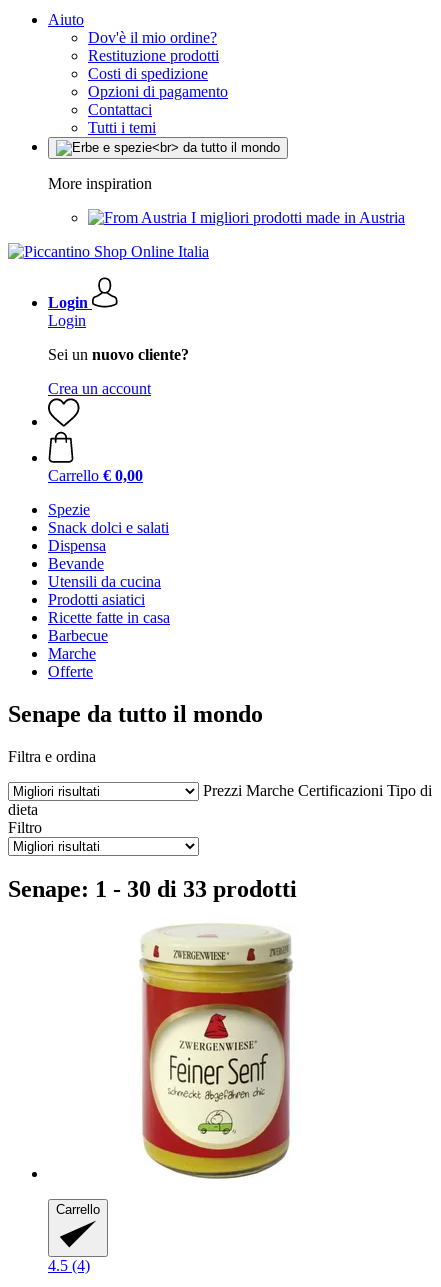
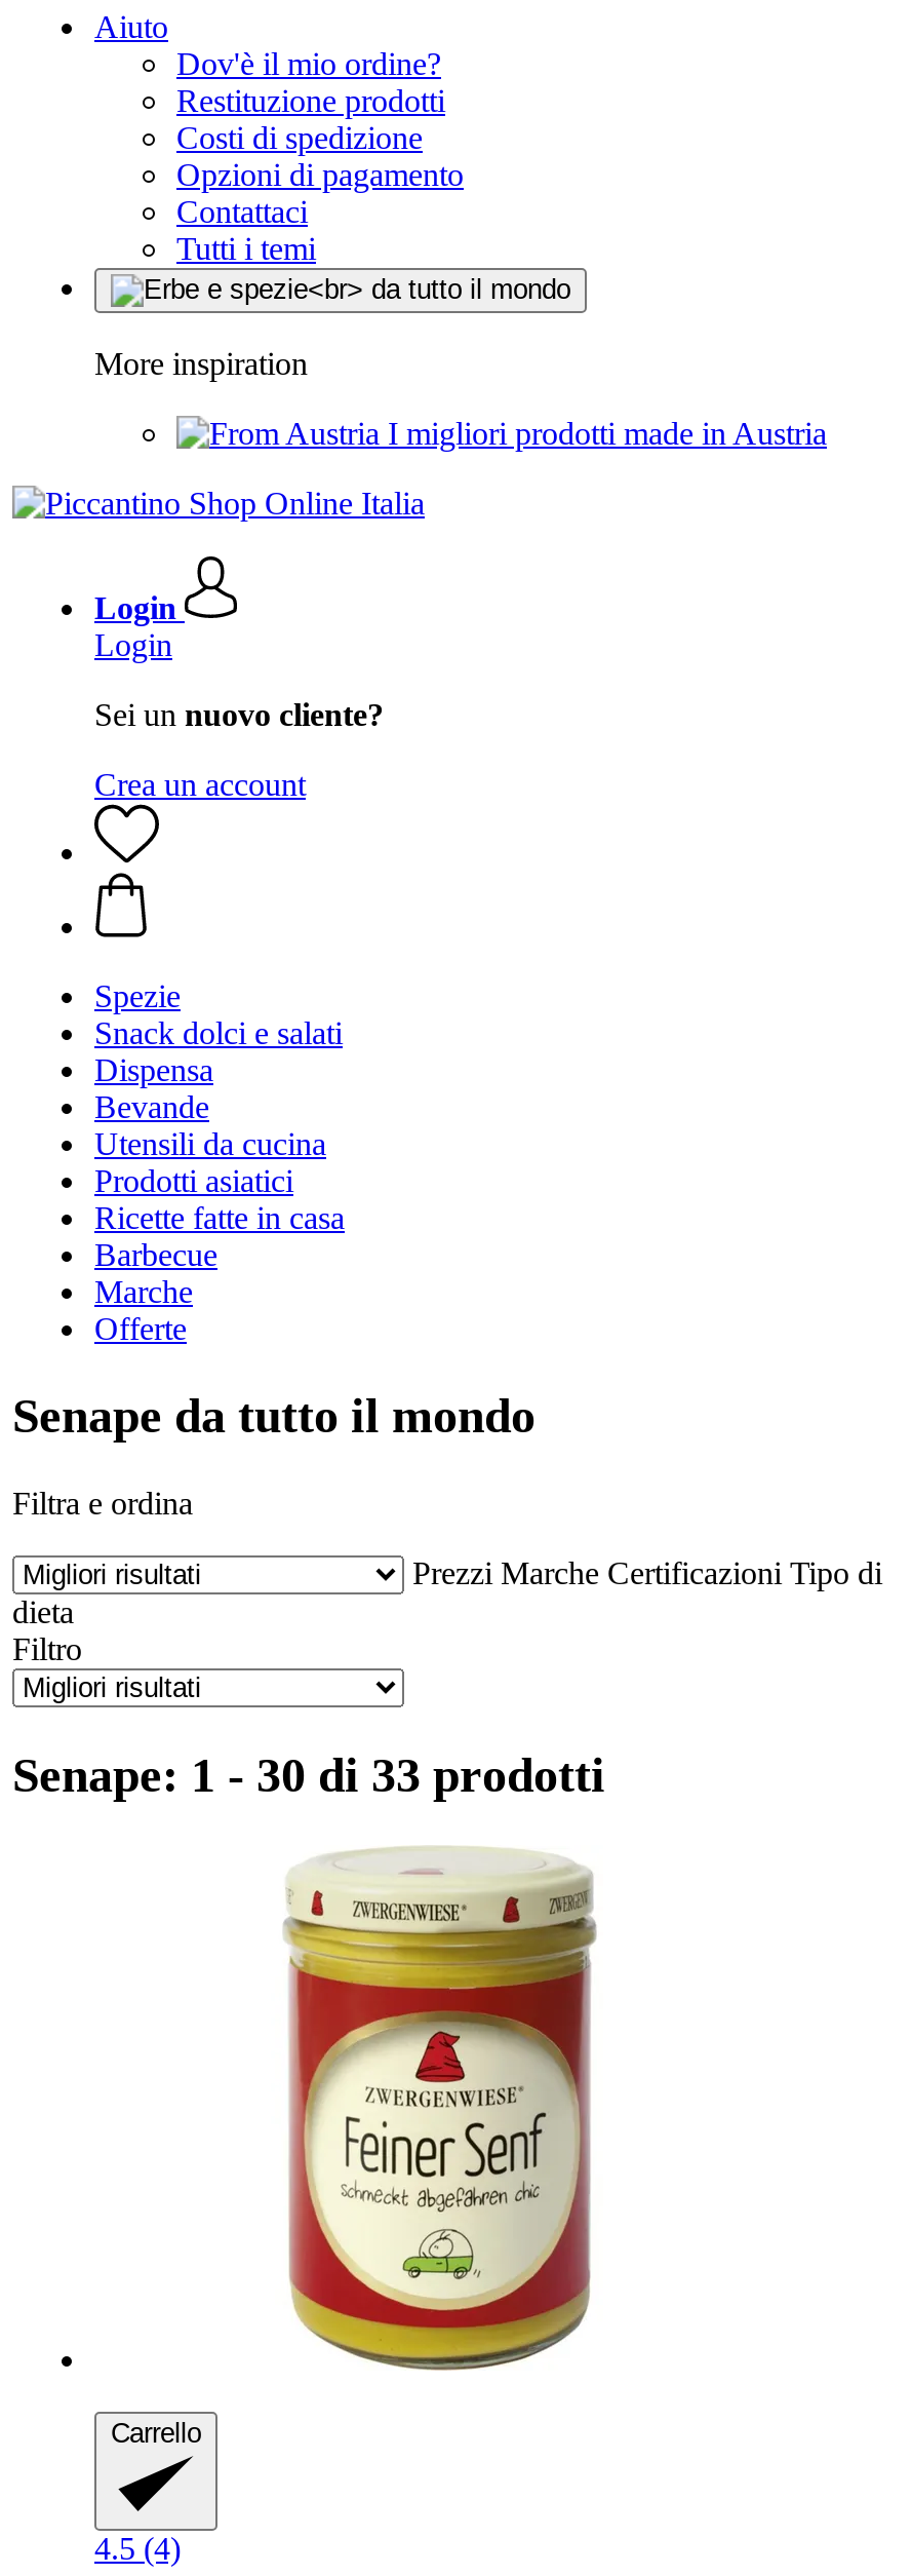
[48,467,143,484] Carrello € 0,00 -> none

